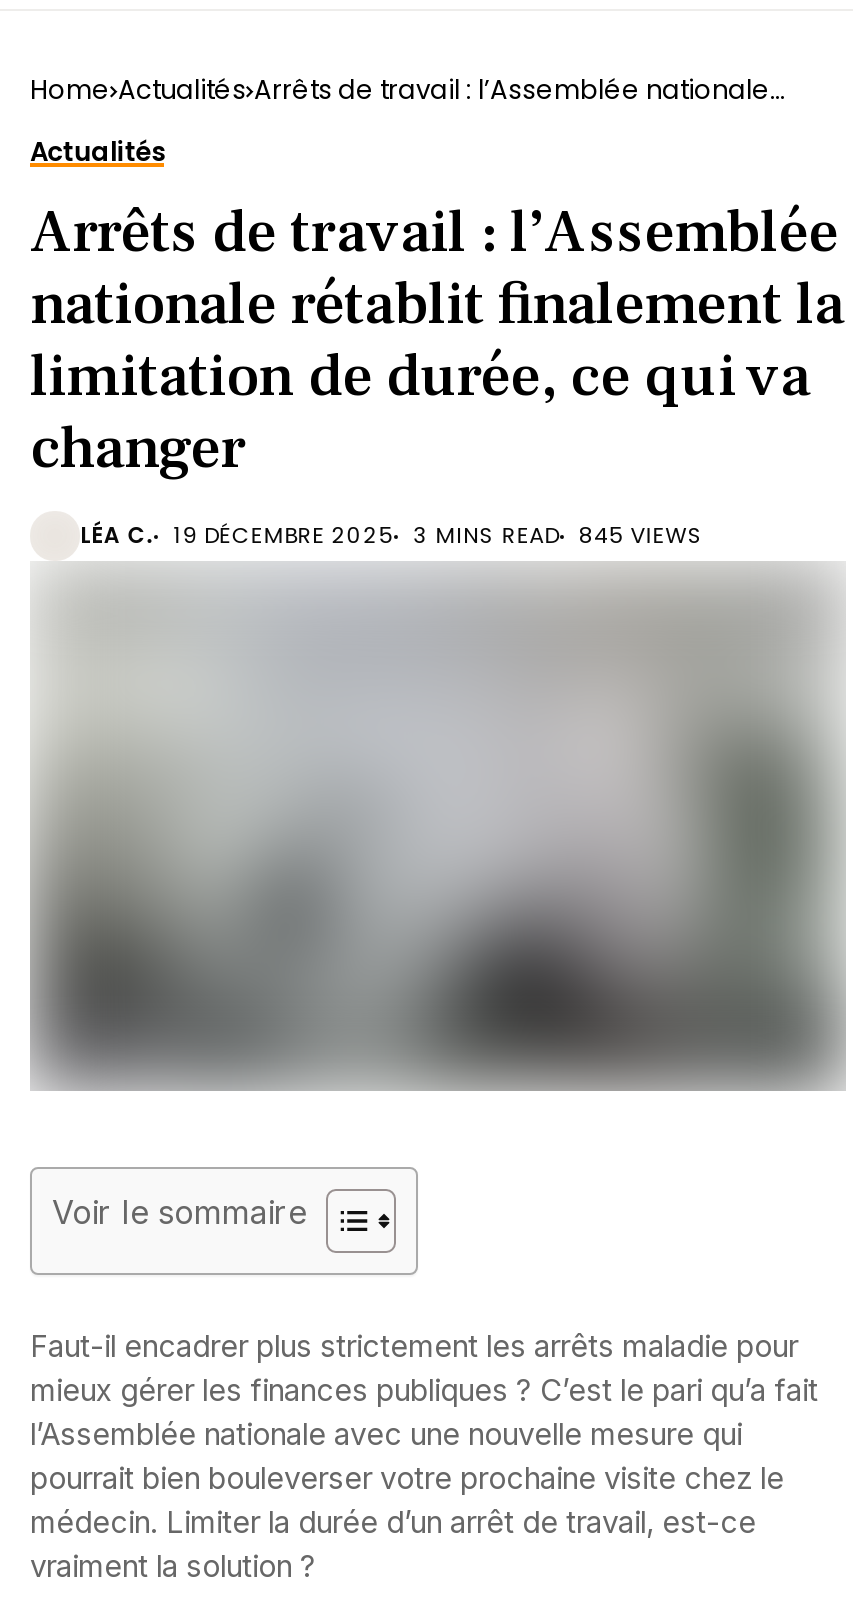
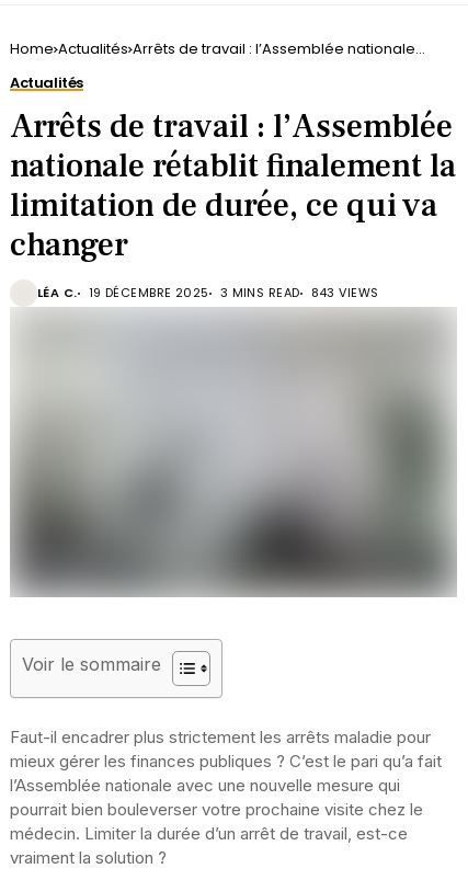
[80,519,703,551] LÉA C. 19 DÉCEMBRE 2025 3 MINS READ 845 VIEWS -> [37,284,379,301] LÉA C. 19 DÉCEMBRE 2025 3 MINS READ 843 VIEWS

